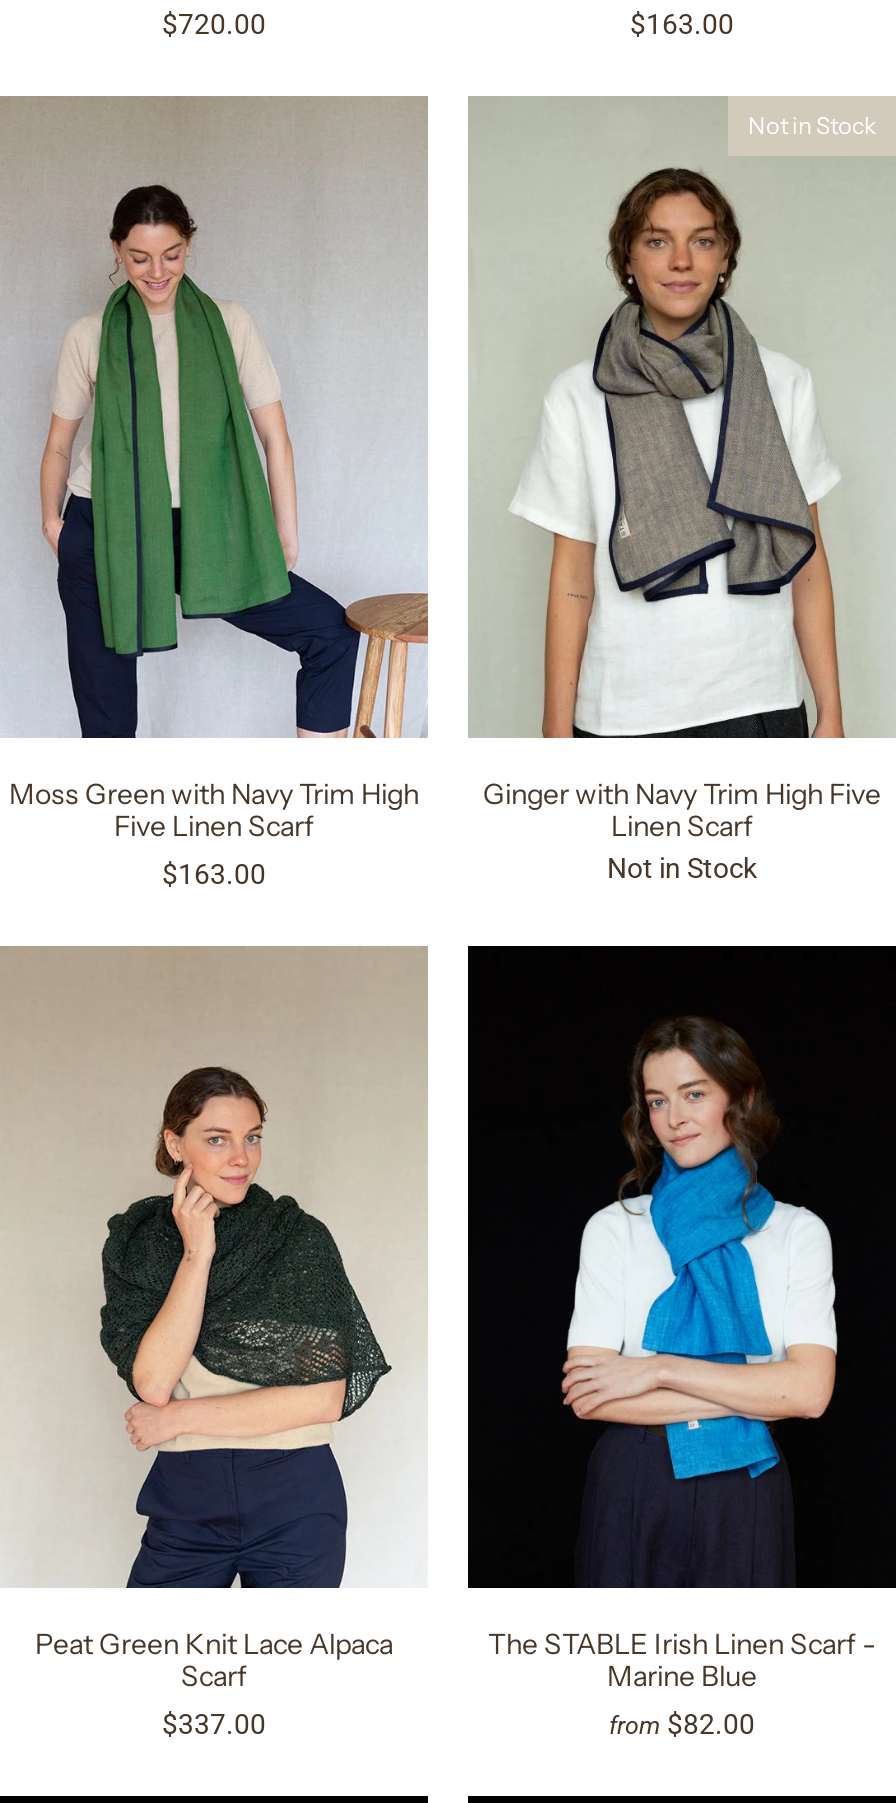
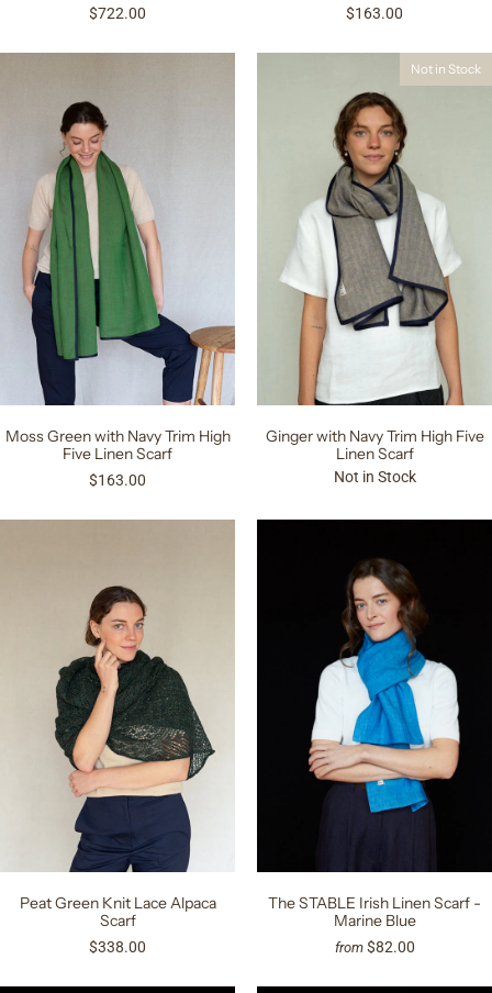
[162,8,266,40] $720.00 -> [89,4,146,22] $722.00
[162,1708,266,1740] $337.00 -> [89,938,146,956] $338.00

